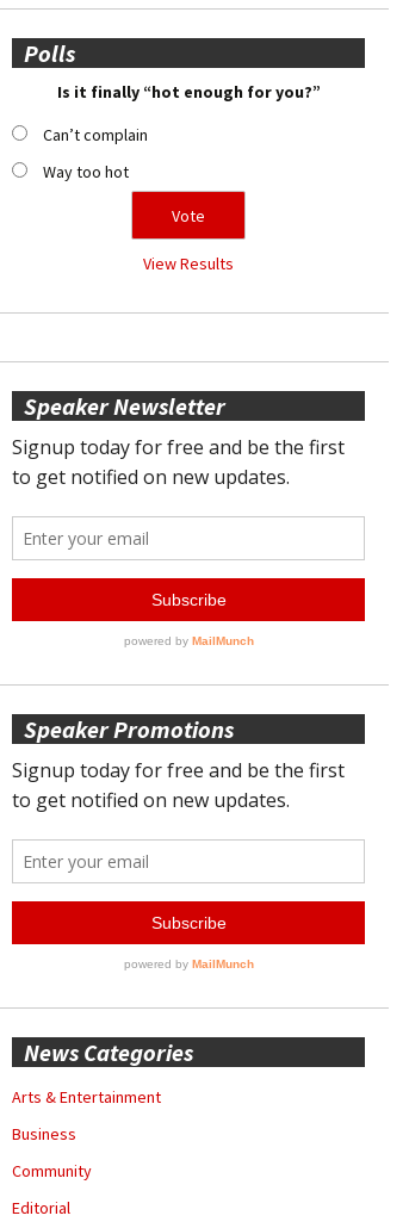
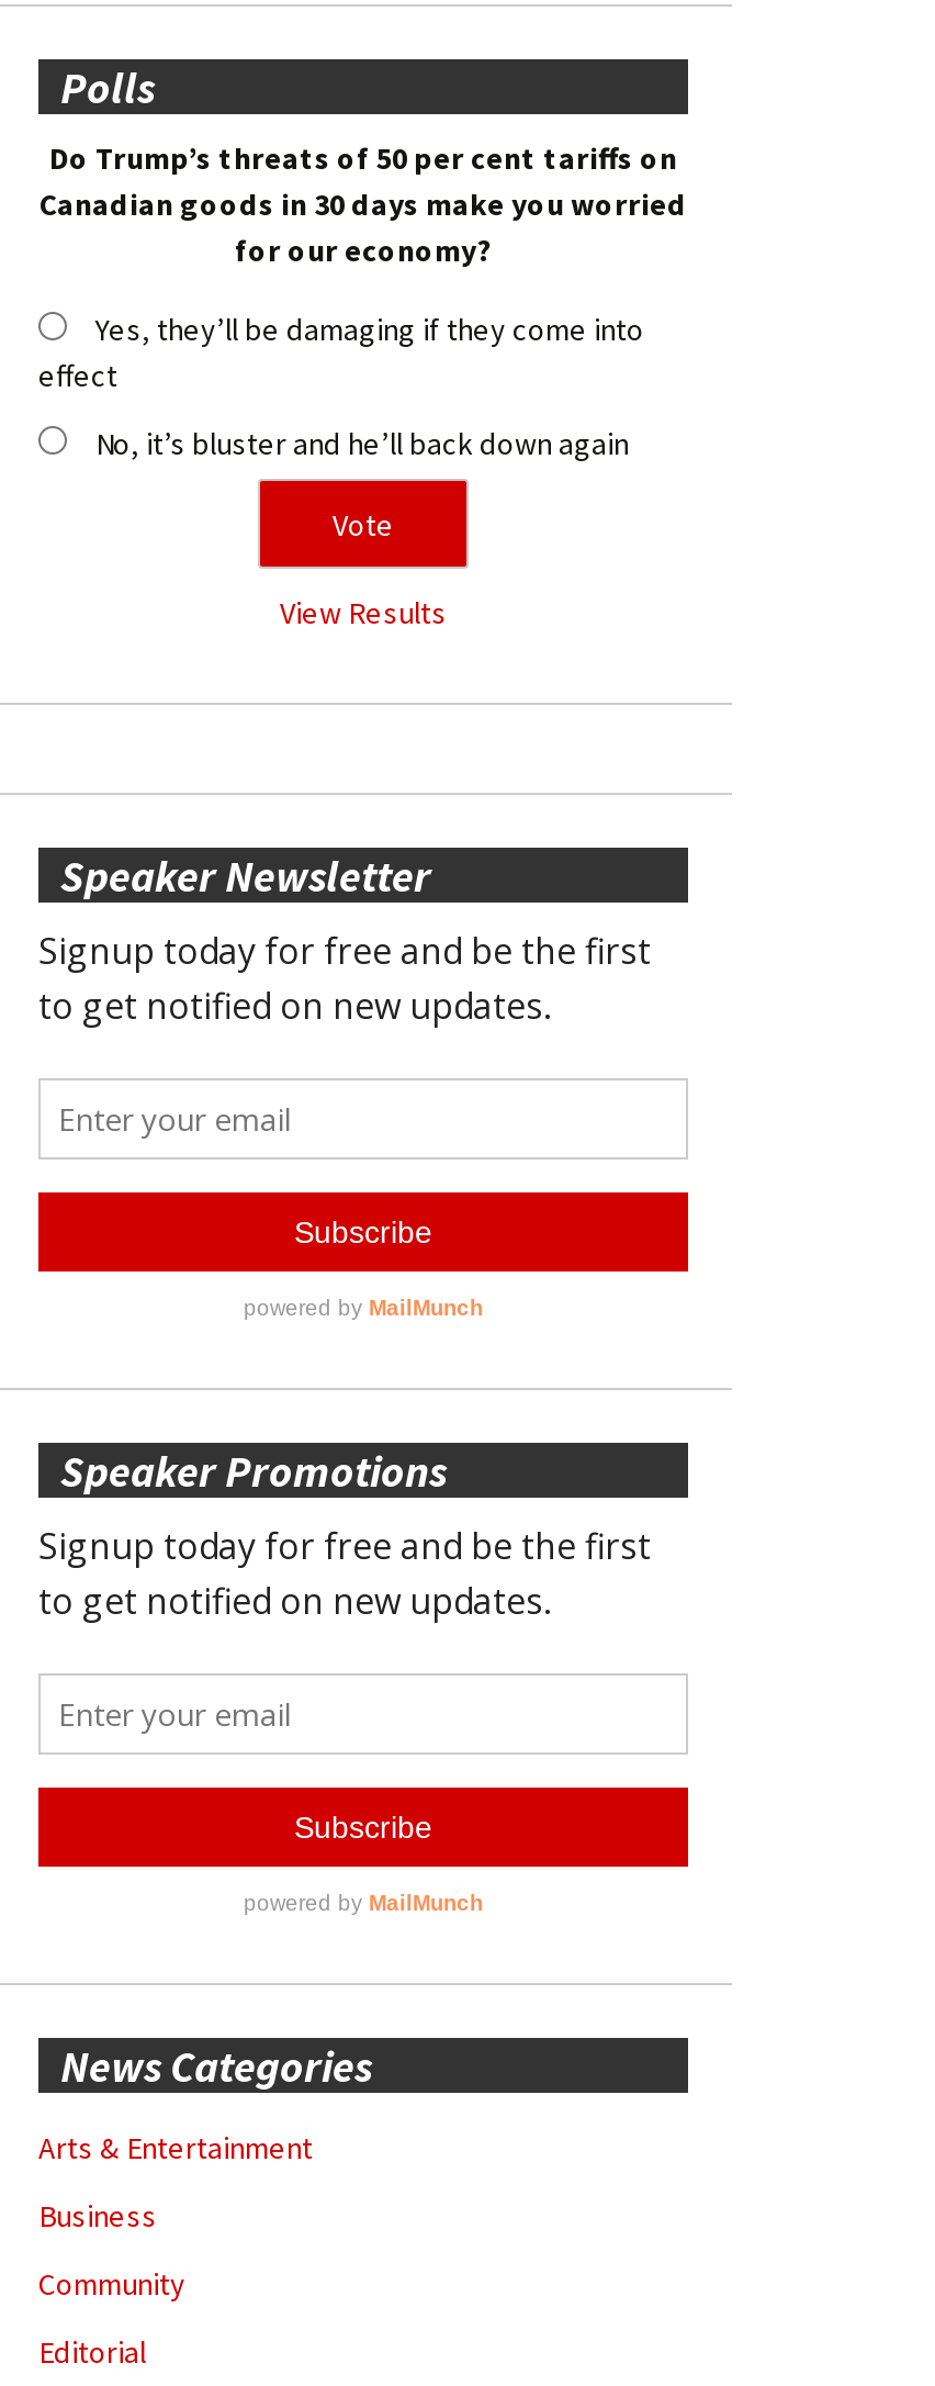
[57,81,320,103] Is it finally “hot enough for you?” -> [40,139,687,271] Do Trump’s threats of 50 per cent tariffs on | Canadian goods in 30 days make you worried | for our economy?
[43,124,148,145] Can’t complain -> [38,311,644,396] Yes, they’ll be damaging if they come into | effect
[43,161,129,182] Way too hot -> [95,425,629,464] No, it’s bluster and he’ll back down again

